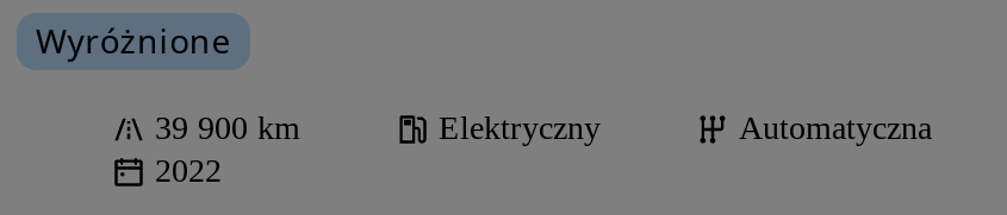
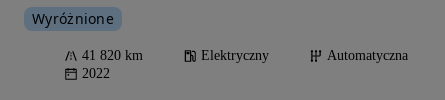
[155,111,300,147] 39 900 km -> [82,48,143,63] 41 820 km

